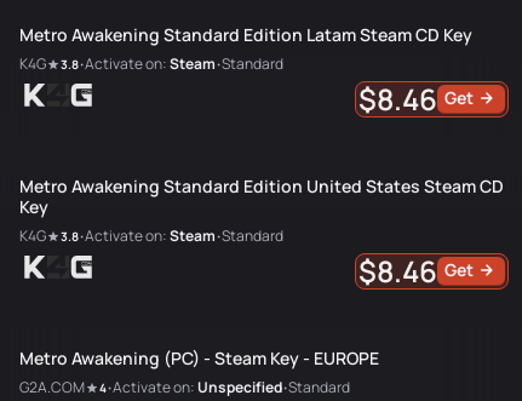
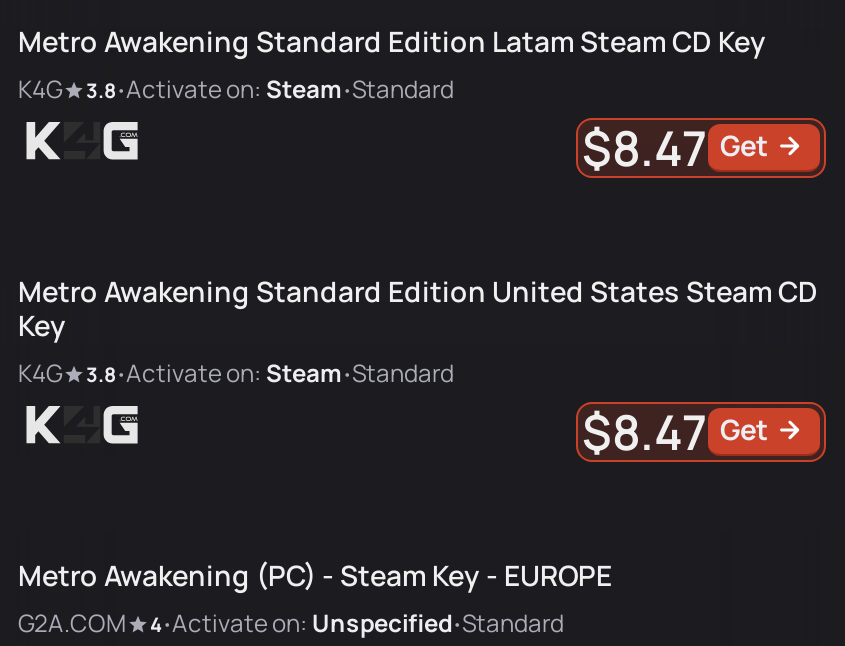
[358,79,474,118] $8.46 Get -> [582,114,768,180] $8.47 Get
[358,251,474,291] $8.46 Get -> [582,398,768,464] $8.47 Get

